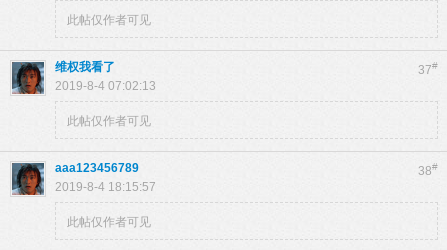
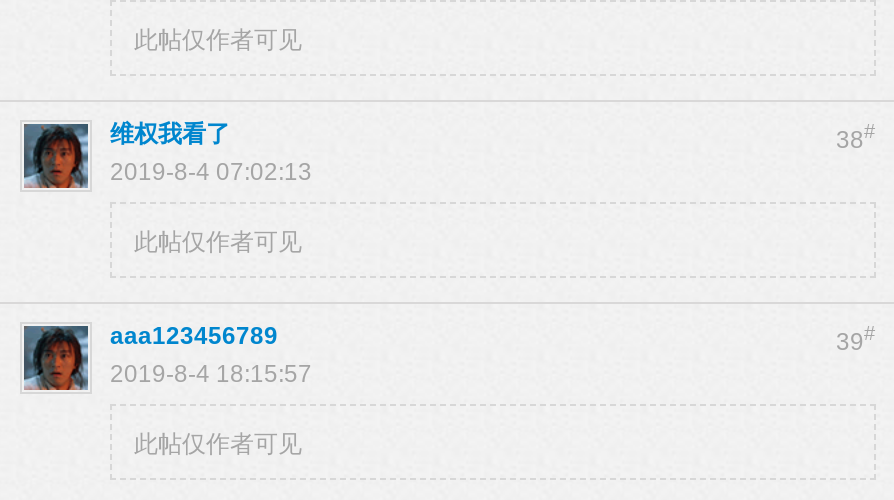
[418,60,438,77] 37# -> [836,120,876,154] 38#
[418,161,438,178] 38# -> [836,322,876,356] 39#

